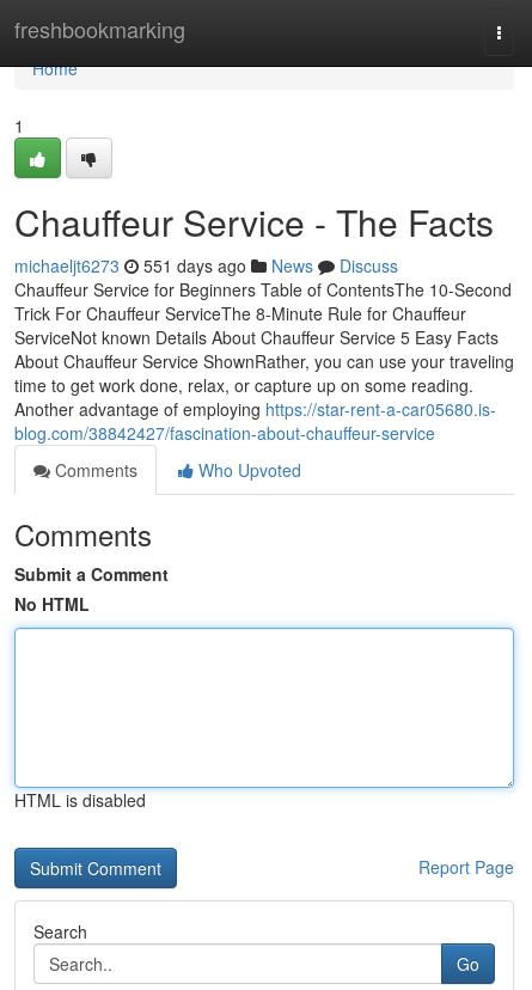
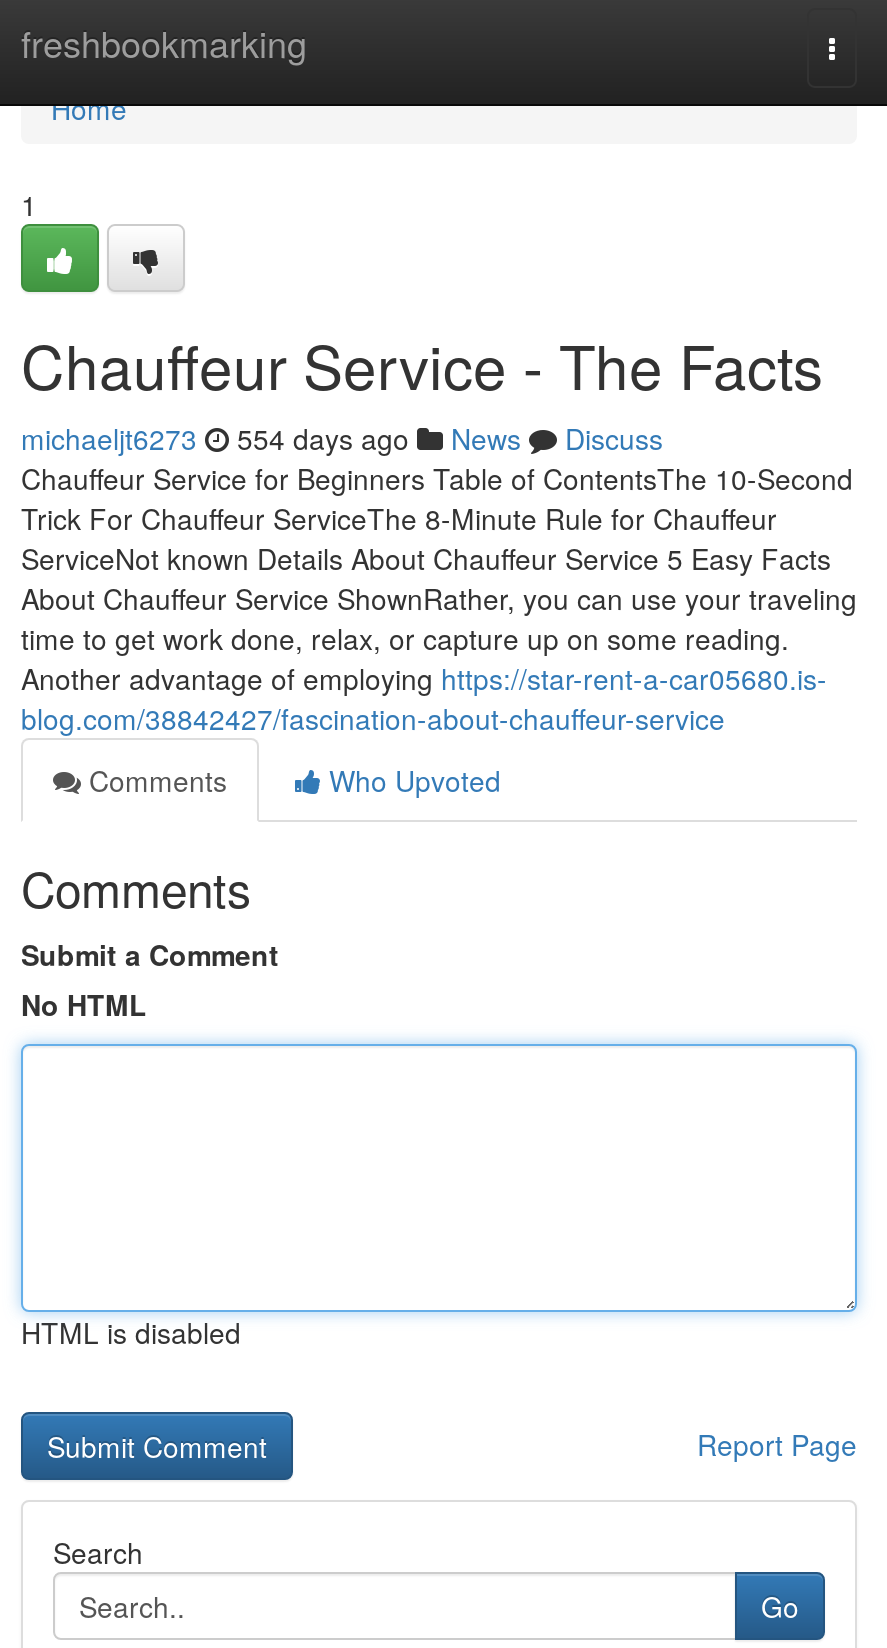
[14,253,398,277] michaeljt6273 551 days ago News Discuss -> [21,418,663,458] michaeljt6273 554 days ago News Discuss

